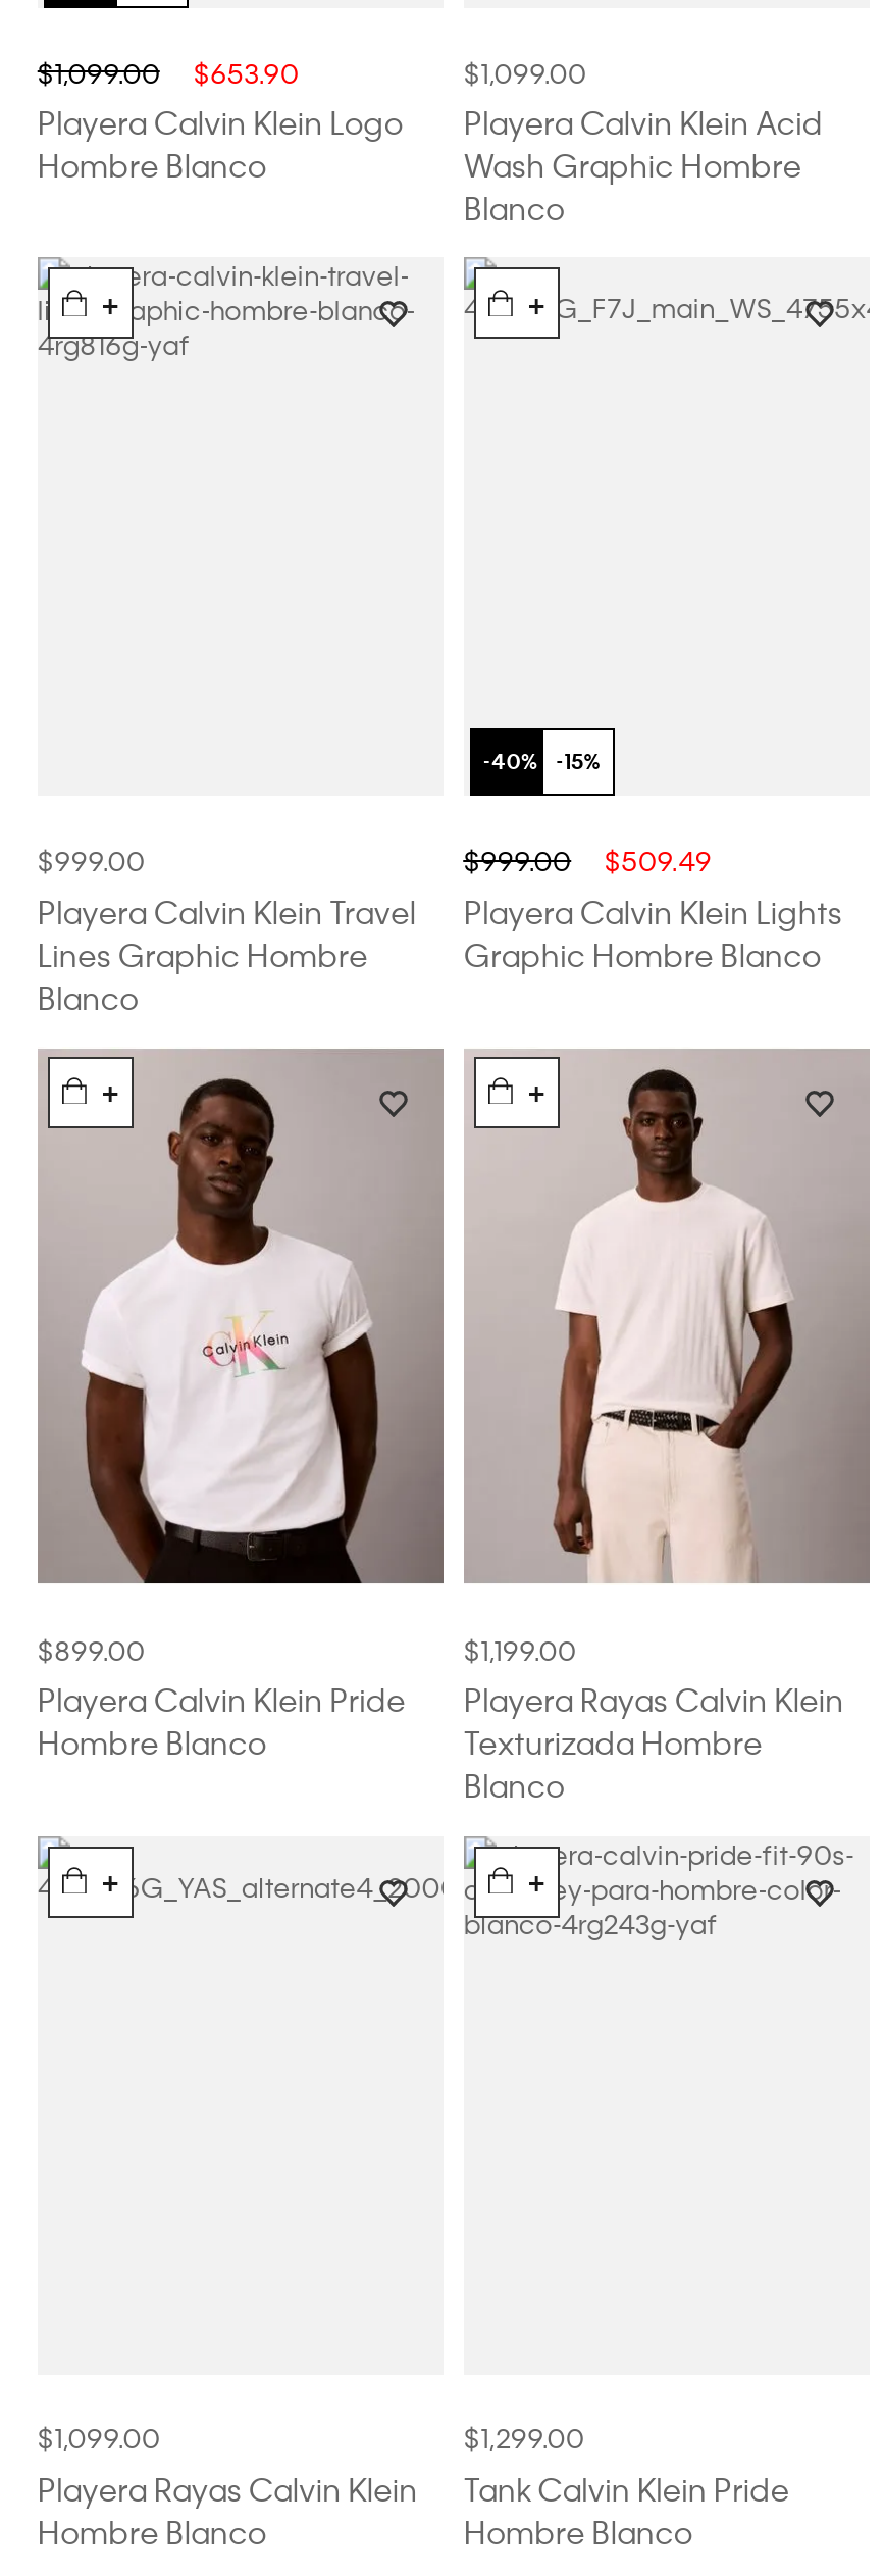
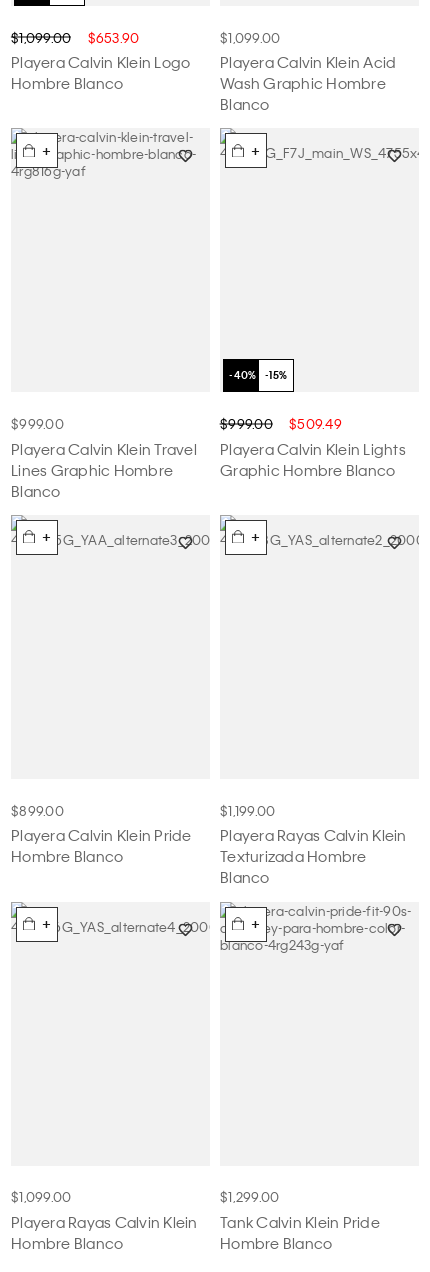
[38,1049,446,1585] [image] -> none
[464,1049,872,1585] [image] -> none

